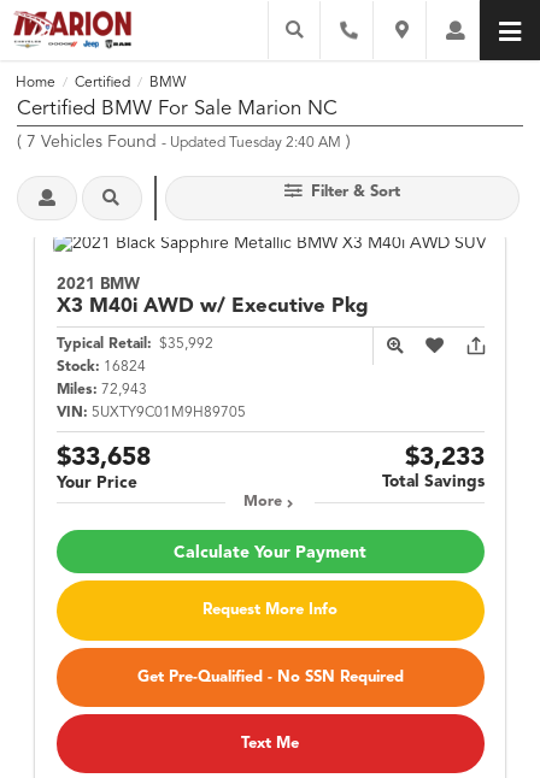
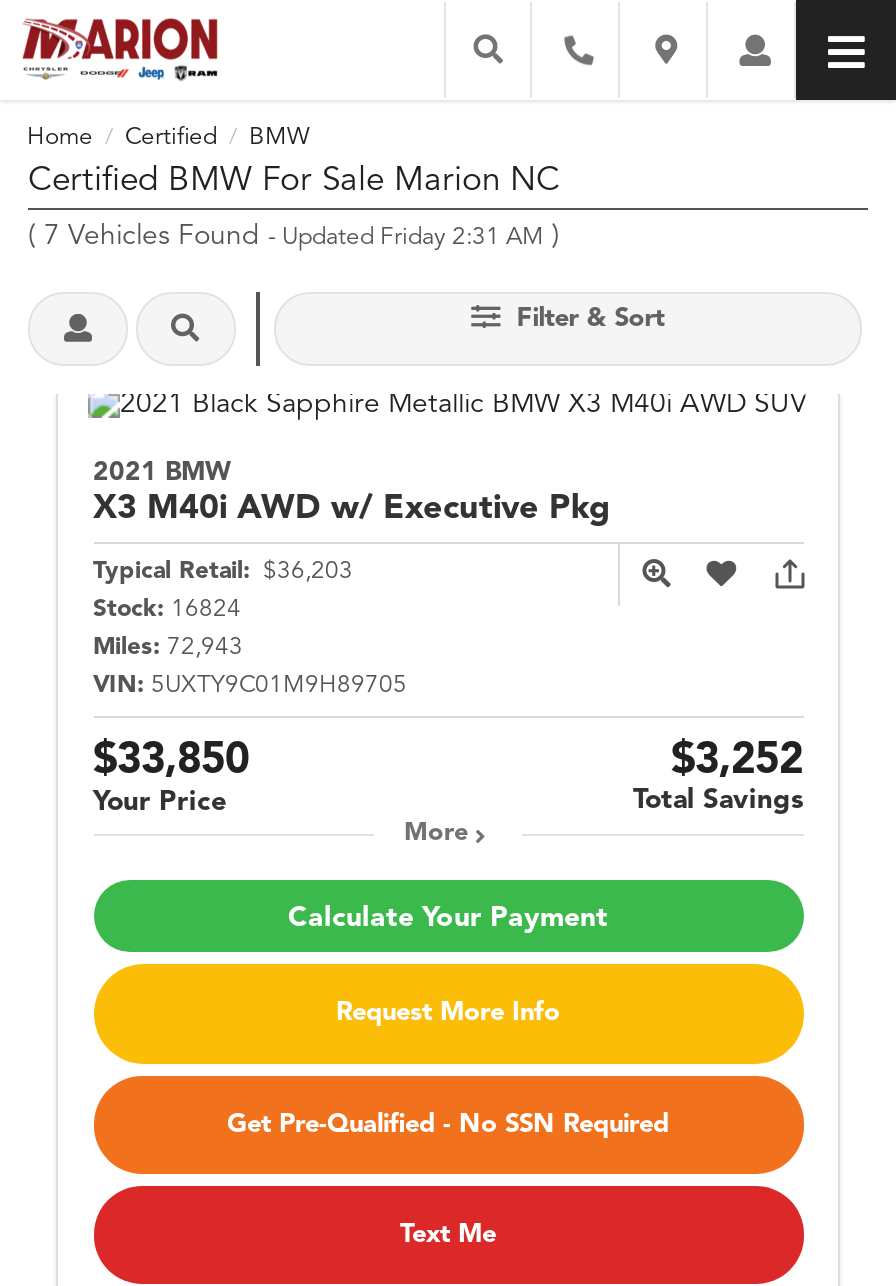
[17,134,351,151] (7 Vehicles Found - Updated Tuesday 2:40 AM) -> [28,222,560,250] (7 Vehicles Found - Updated Friday 2:31 AM)
[56,337,213,351] Typical Retail: $35,992 -> [93,559,353,583] Typical Retail: $36,203
[56,446,150,471] $33,658 -> [93,740,249,782] $33,850
[404,446,484,471] $3,233 -> [671,740,803,782] $3,252

